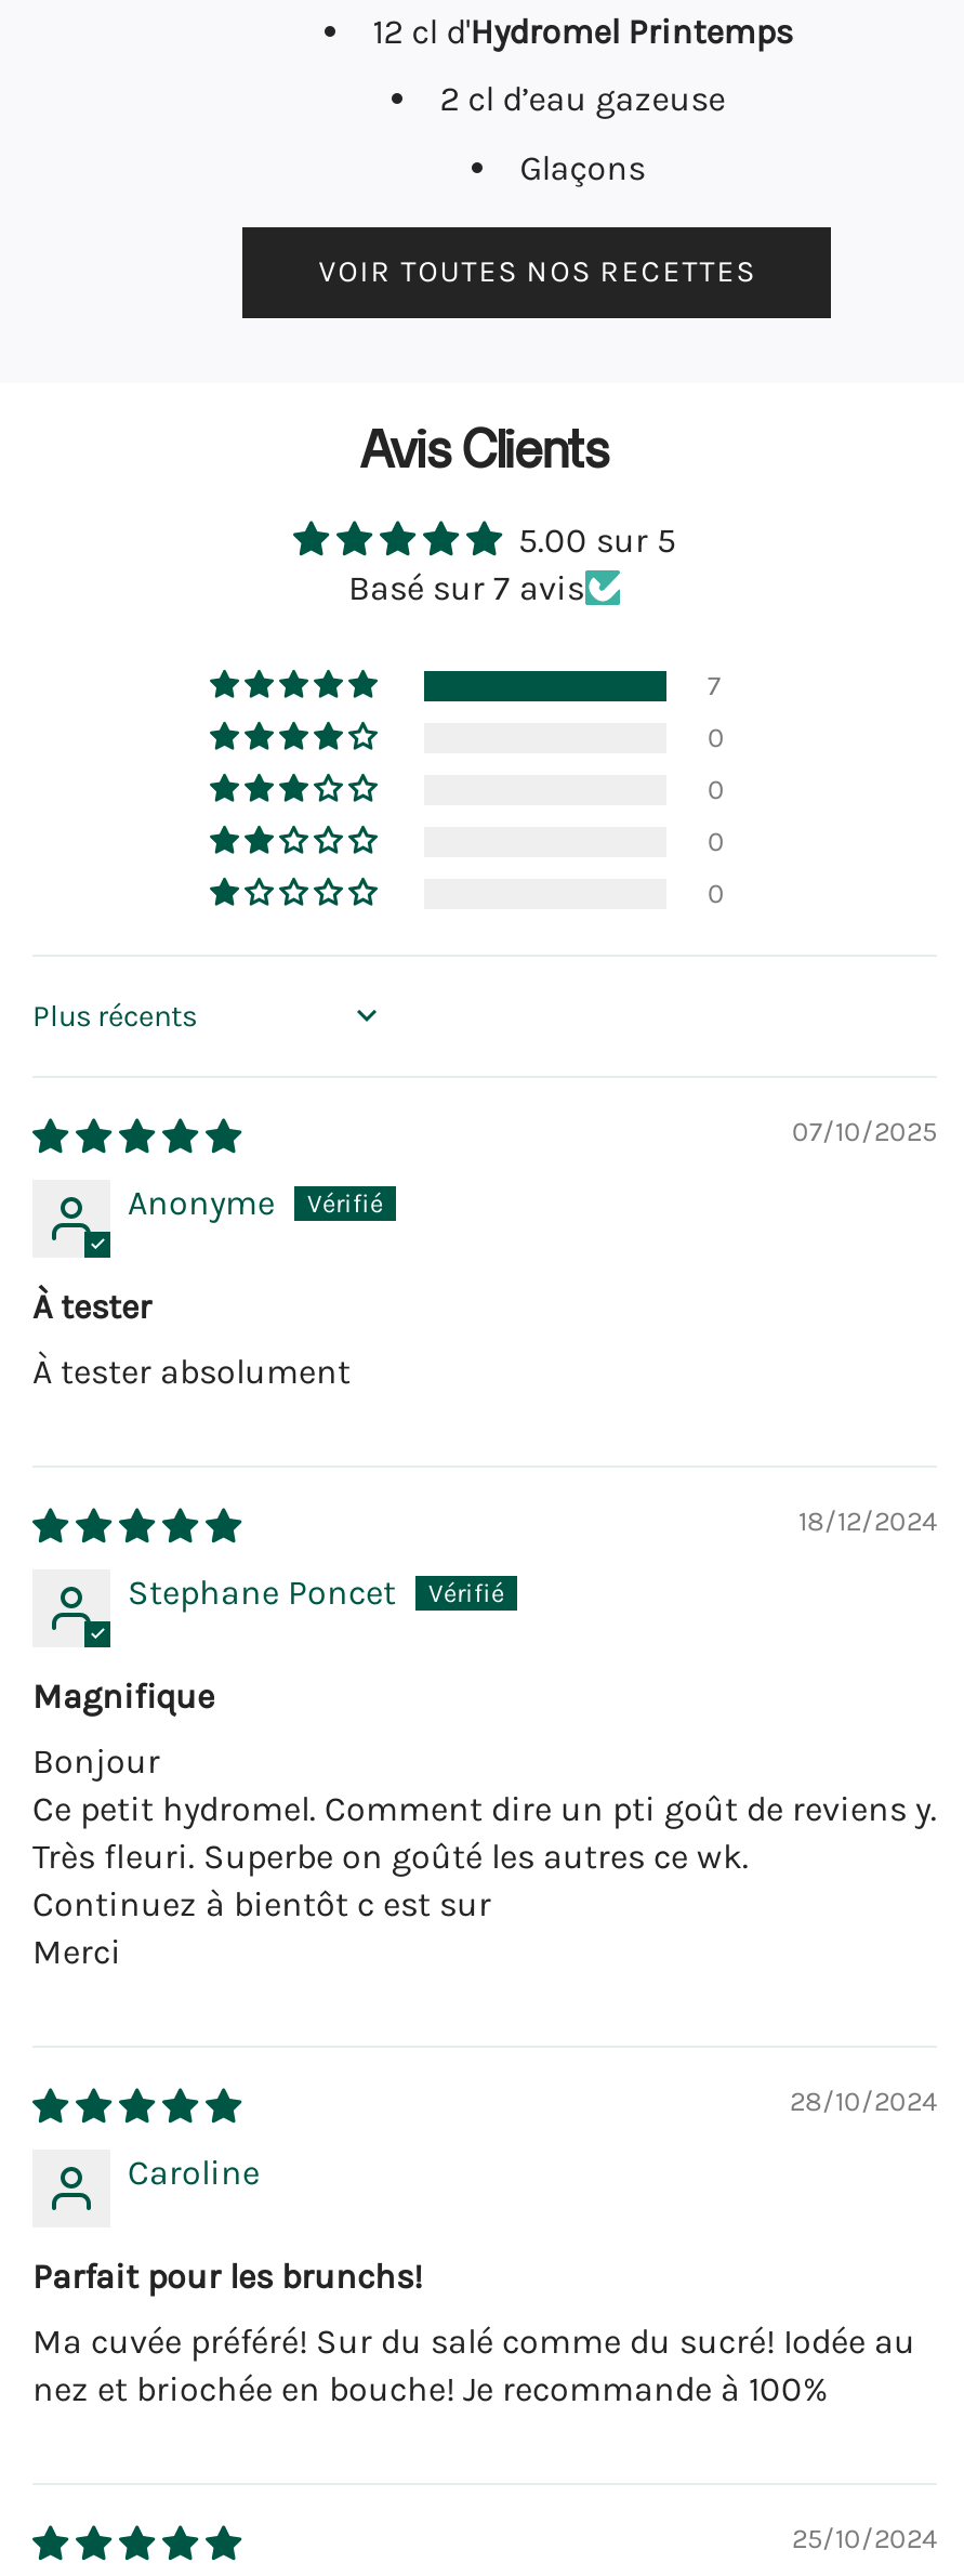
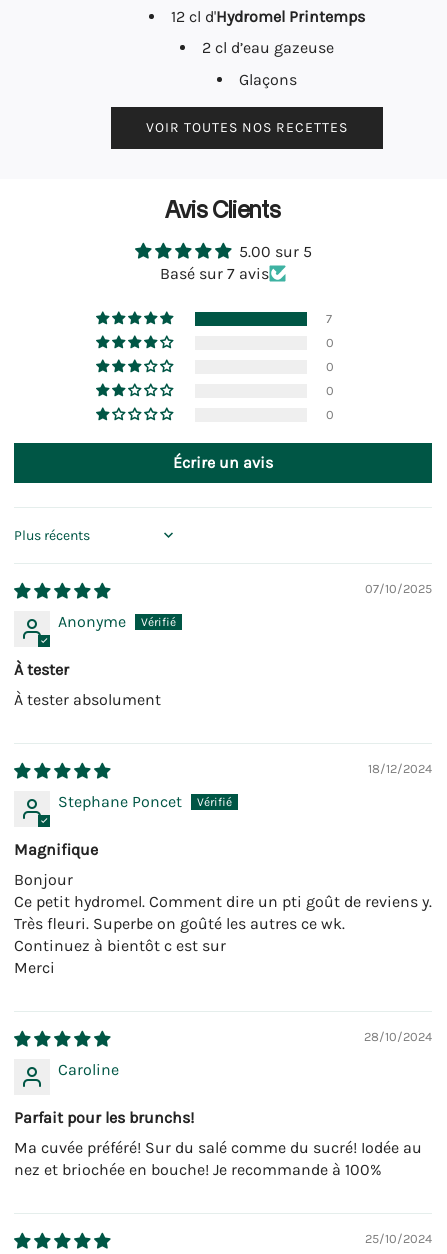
none -> [173,453,273,472] Écrire un avis

